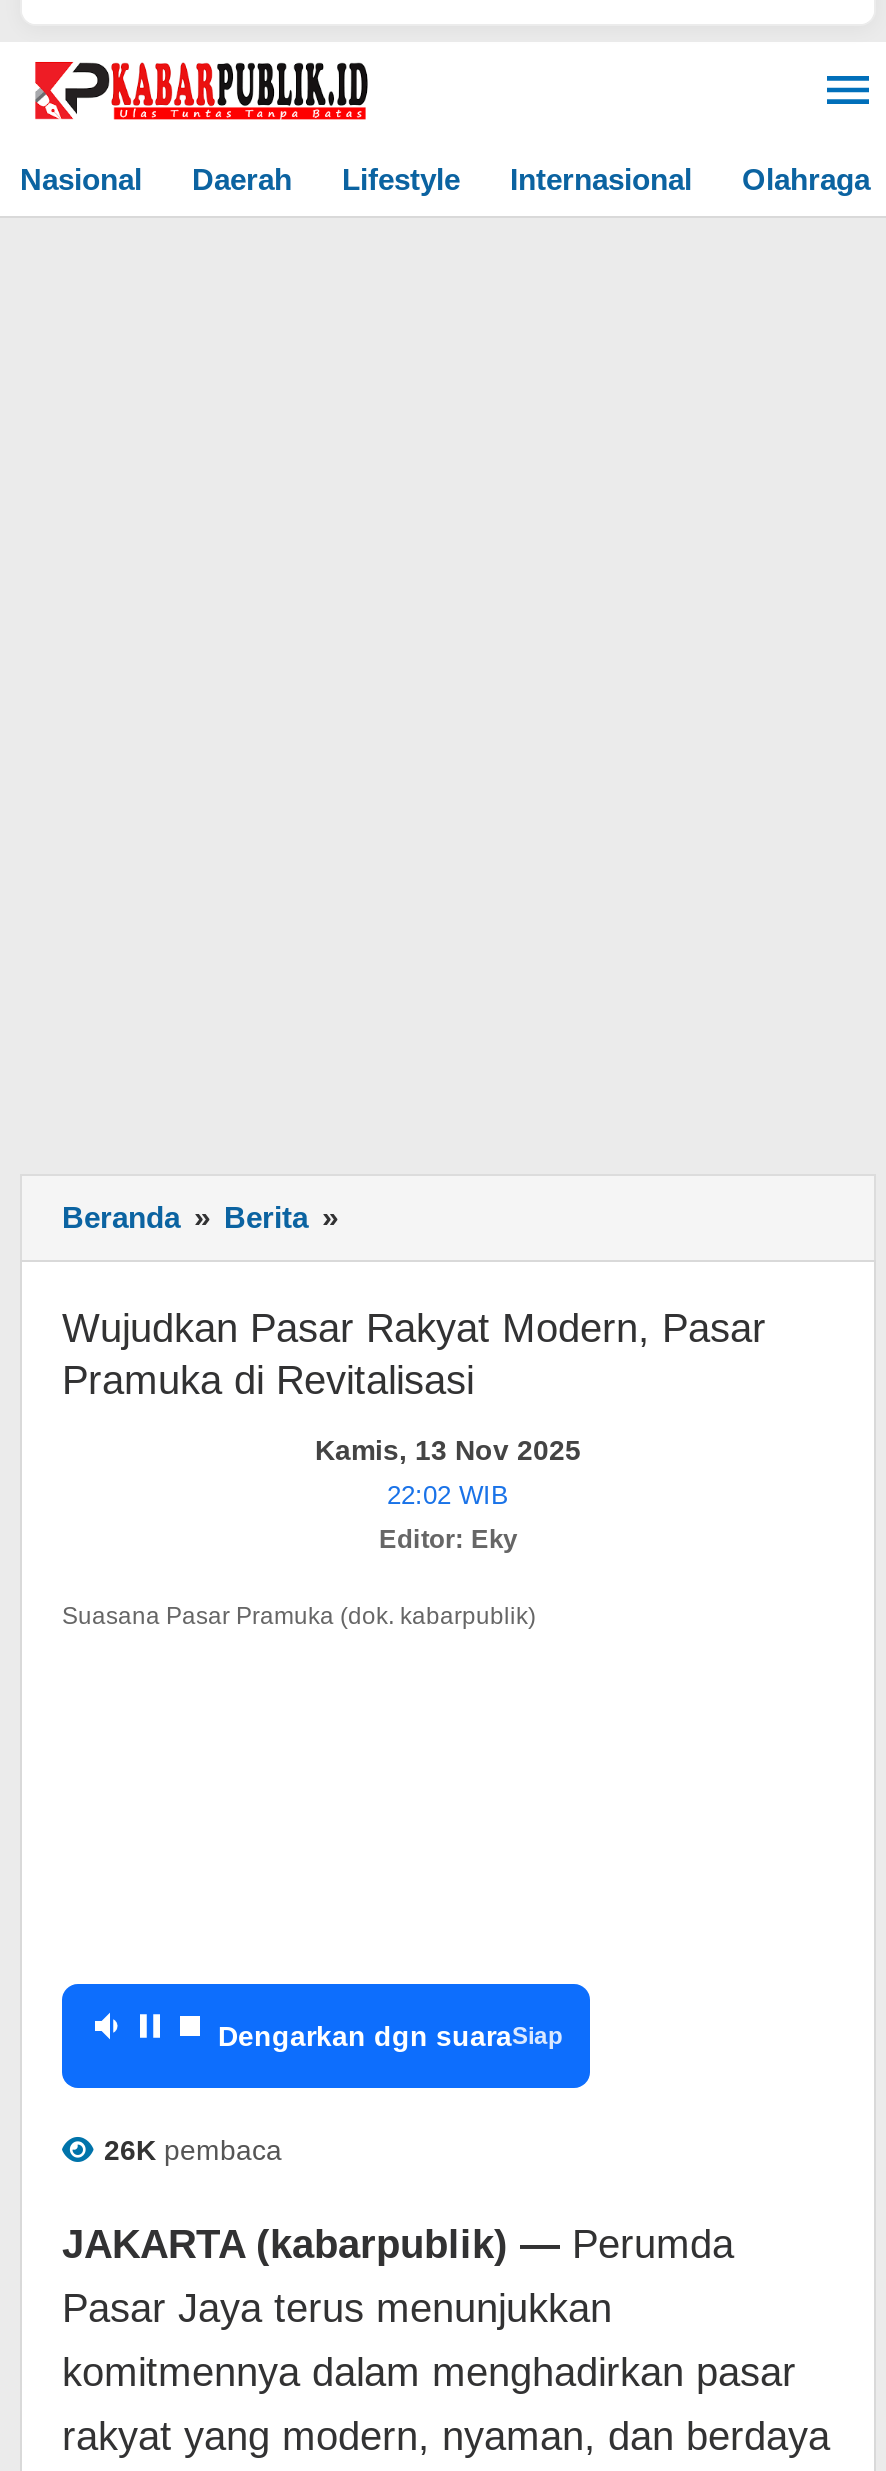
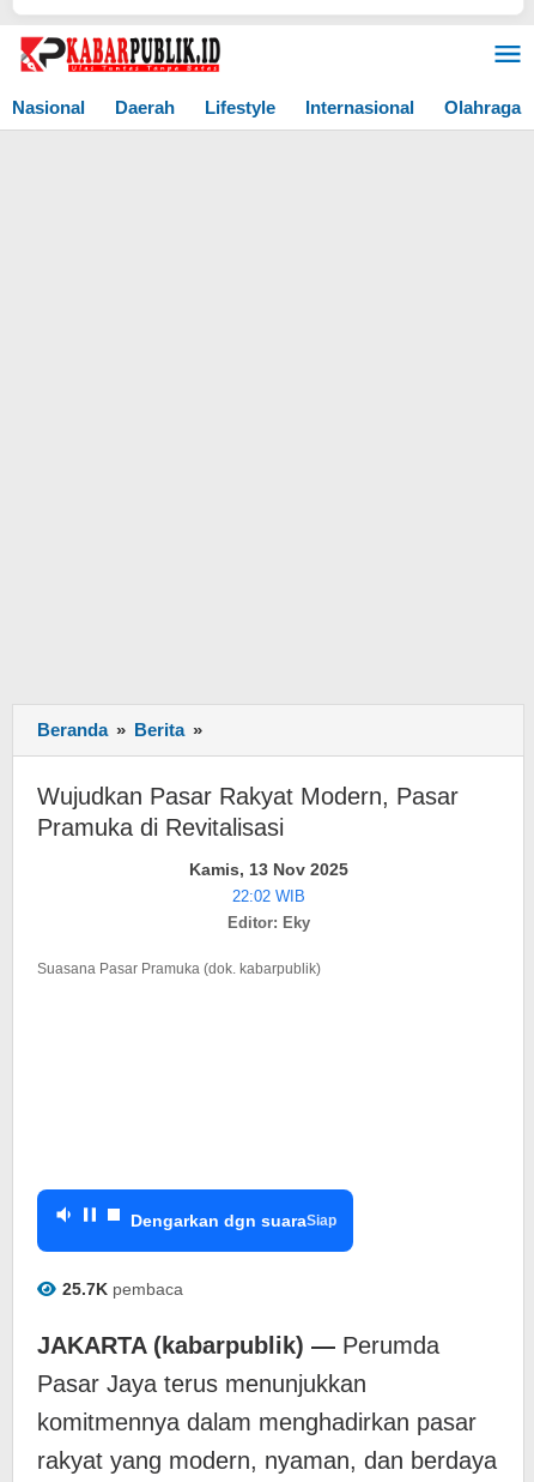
[104,2135,282,2167] 26K pembaca -> [62,1280,183,1299] 25.7K pembaca

